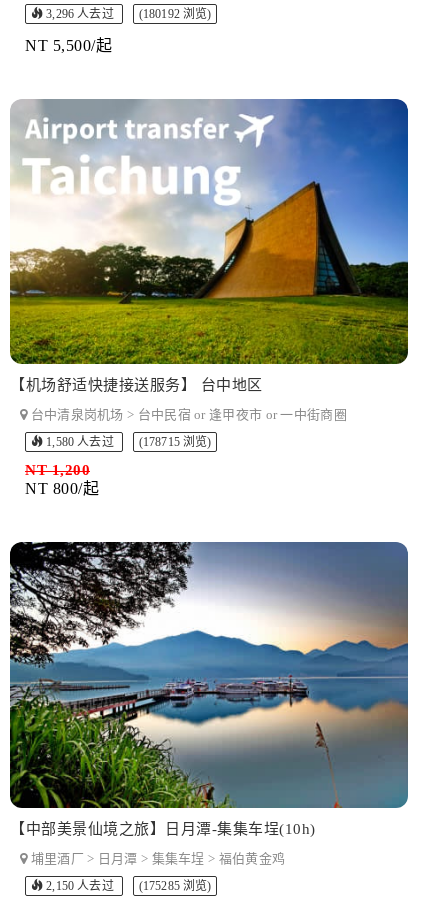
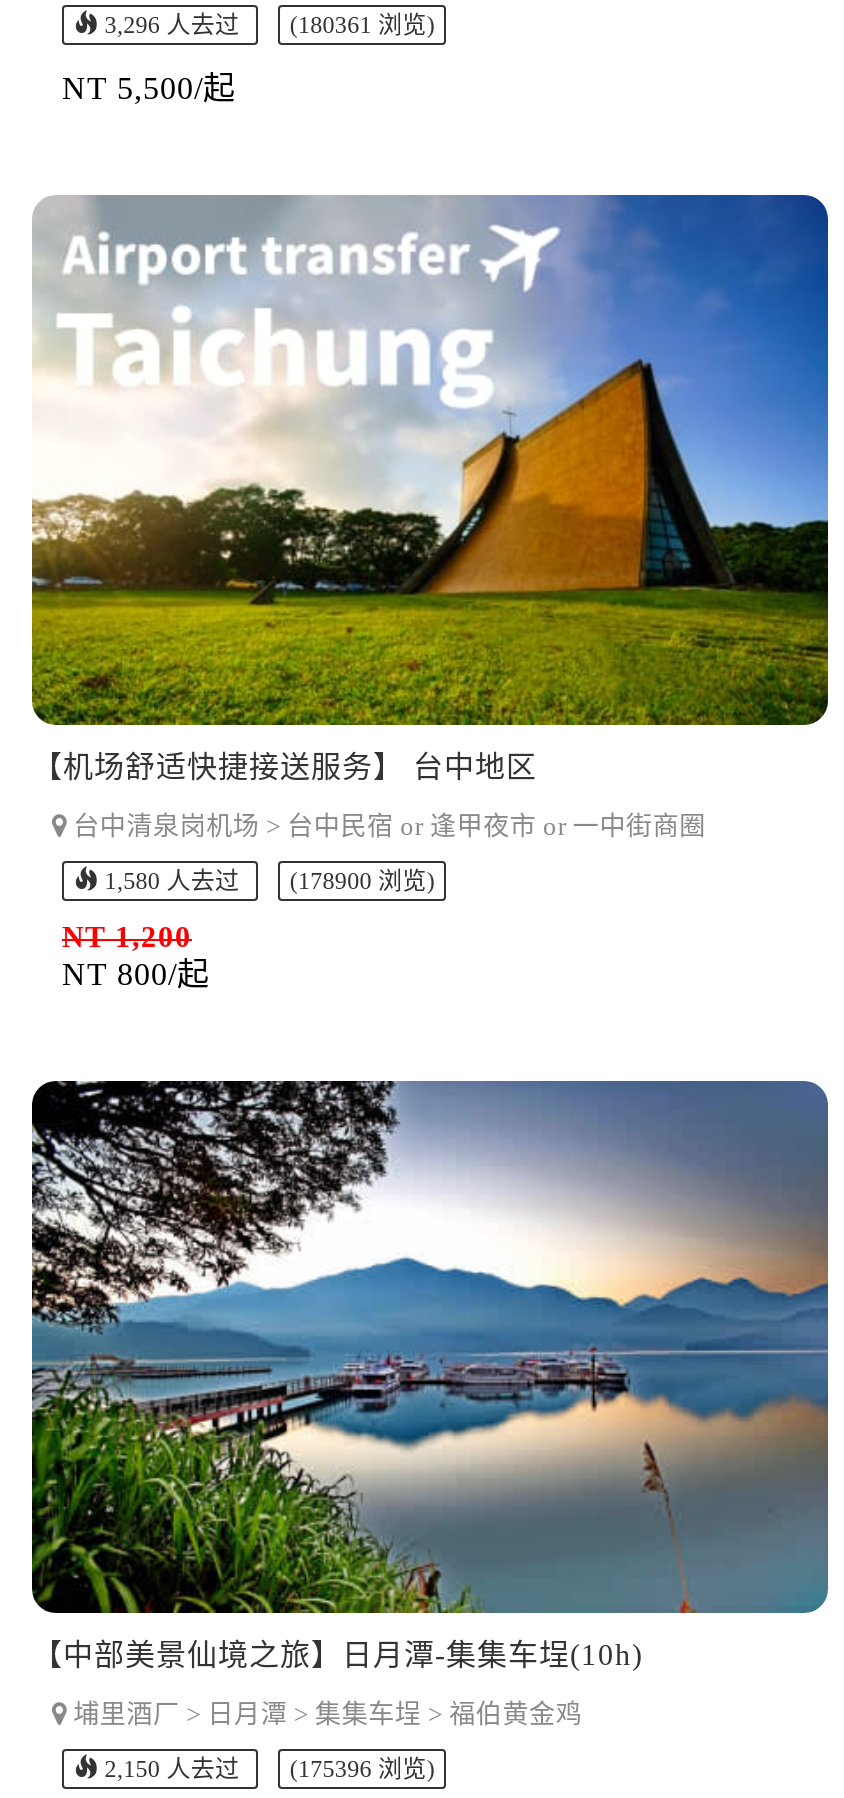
[43,7,211,21] 3,296 人去过 (180192 浏览) -> [98,11,435,39] 3,296 人去过 (180361 浏览)
[43,435,211,449] 1,580 人去过 (178715 浏览) -> [98,868,435,896] 1,580 人去过 (178900 浏览)
[43,879,211,893] 2,150 人去过 (175285 浏览) -> [98,1755,435,1783] 2,150 人去过 (175396 浏览)

